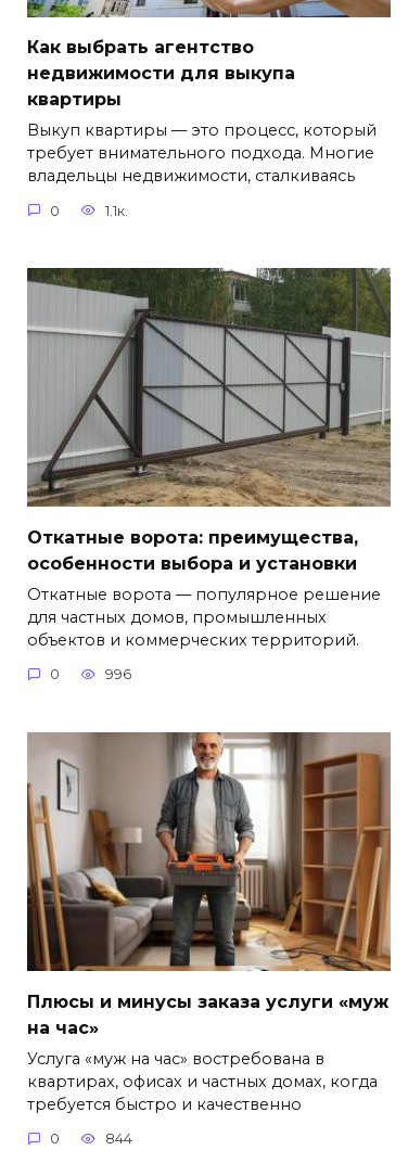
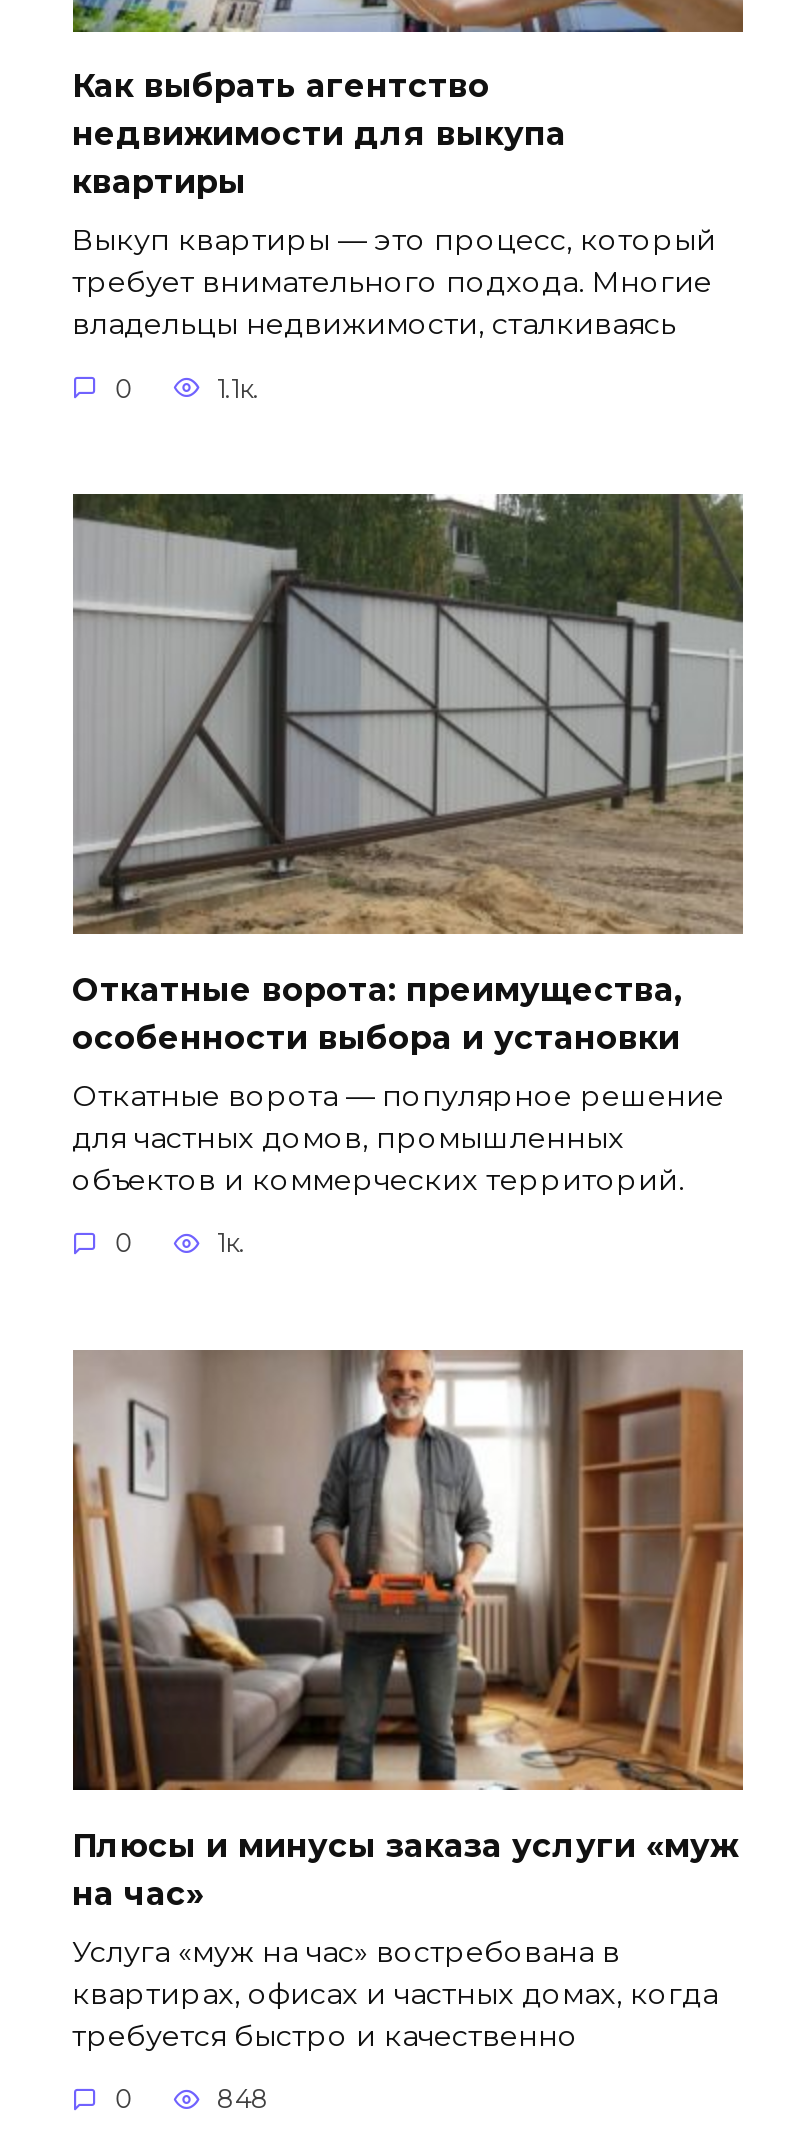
[105,667,131,683] 996 -> [217,1229,245,1259] 1к.
[105,1131,132,1147] 844 -> [217,2084,269,2114] 848

